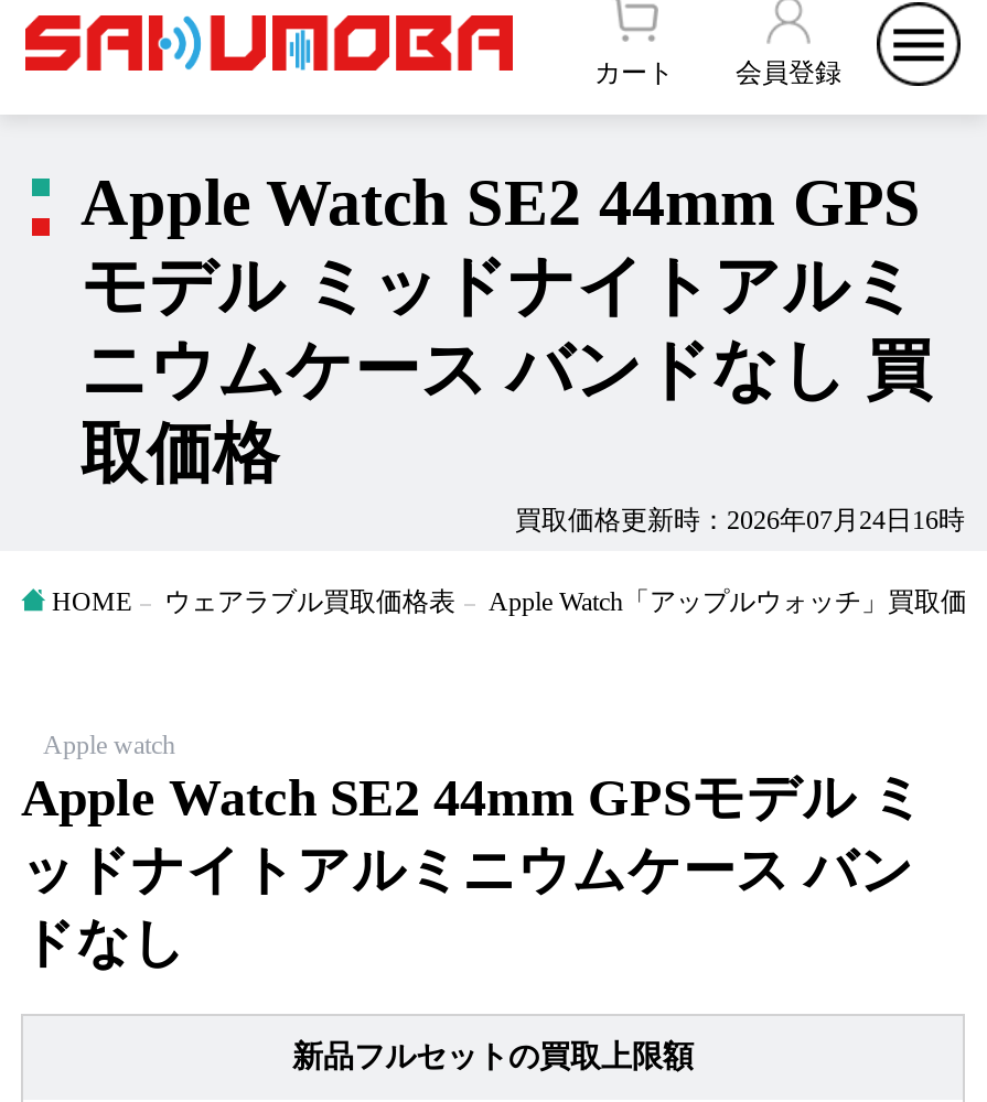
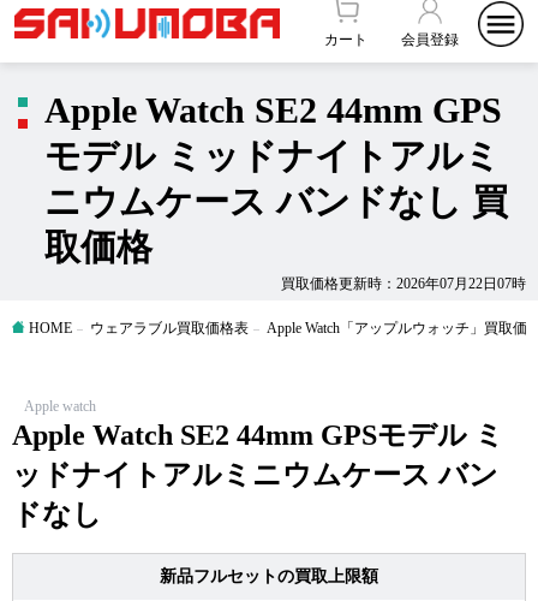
[515,505,965,536] 買取価格更新時：2026年07月24日16時 -> [281,275,526,292] 買取価格更新時：2026年07月22日07時

